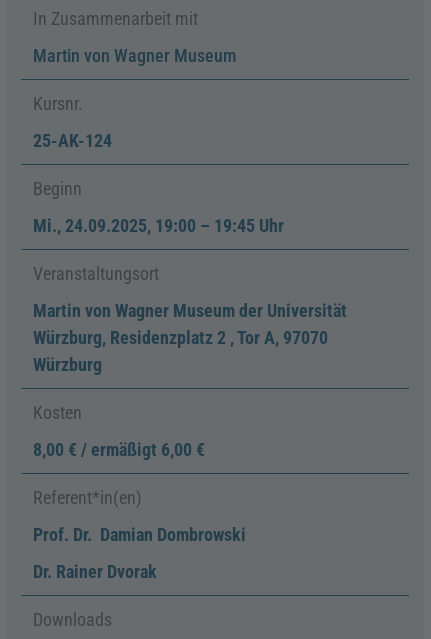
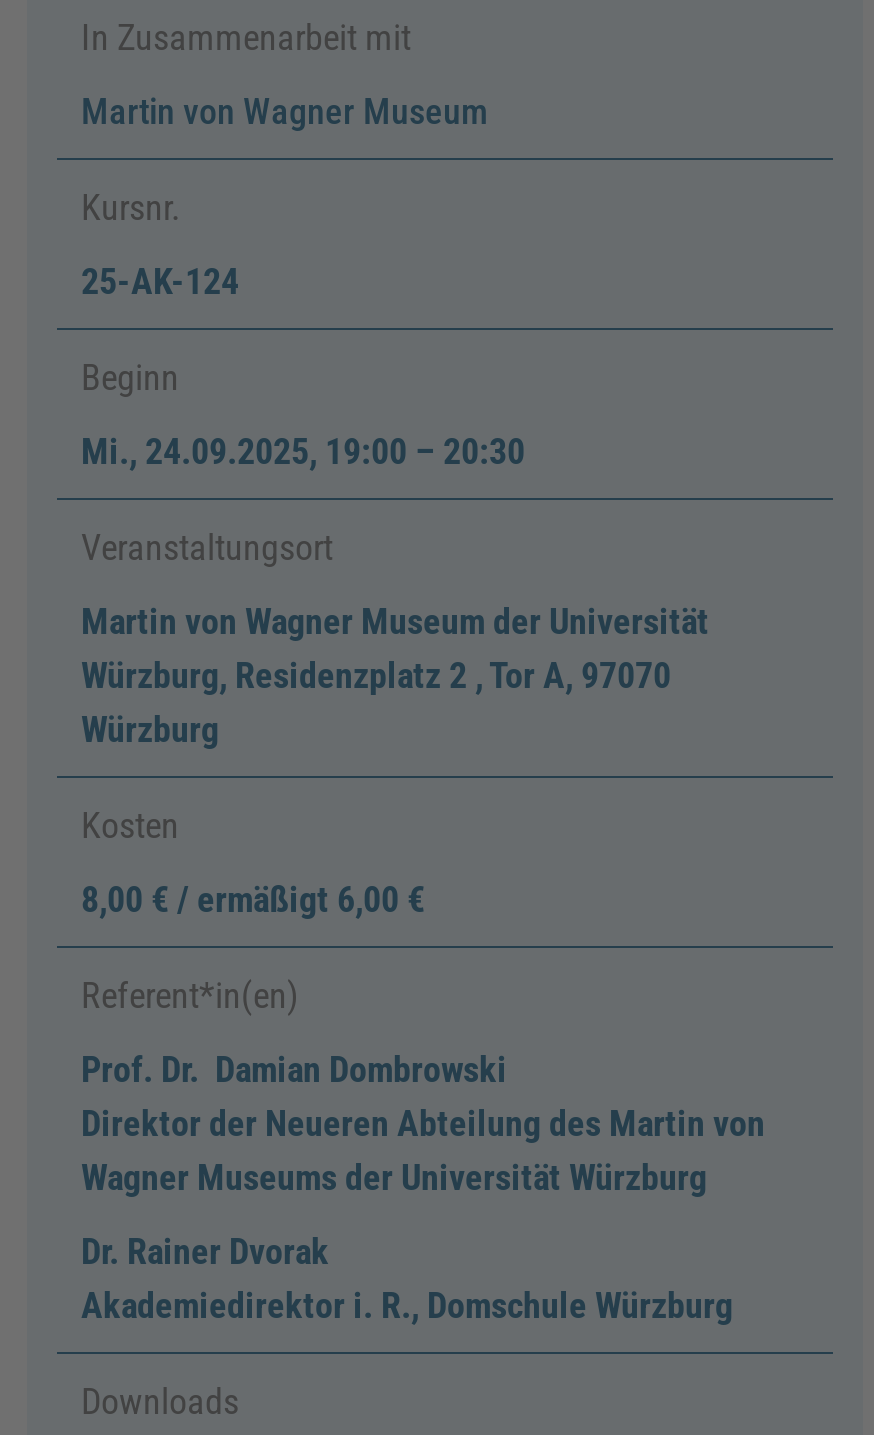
[33,215,284,236] Mi., 24.09.2025, 19:00 – 19:45 Uhr -> [81,431,525,473] Mi., 24.09.2025, 19:00 – 20:30
none -> [81,1103,765,1199] Direktor der Neueren Abteilung des Martin von | Wagner Museums der Universität Würzburg
none -> [81,1285,733,1327] Akademiedirektor i. R., Domschule Würzburg

